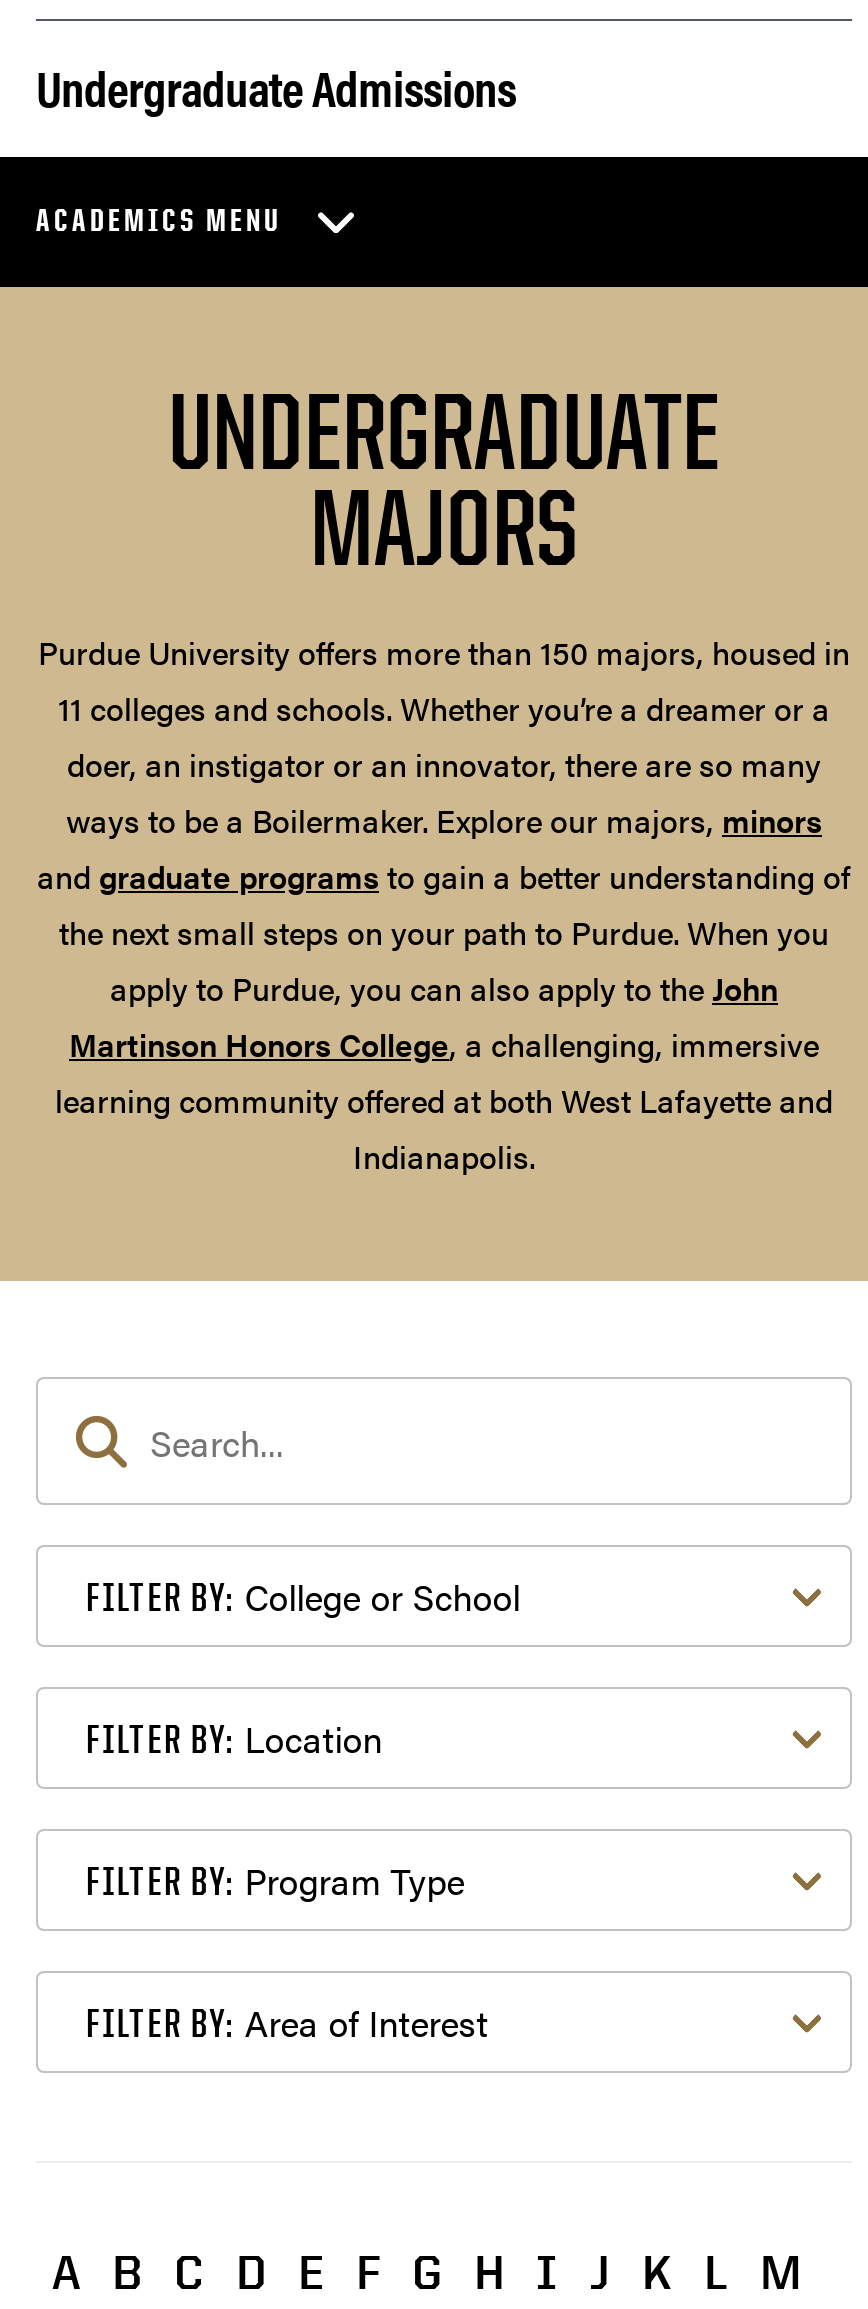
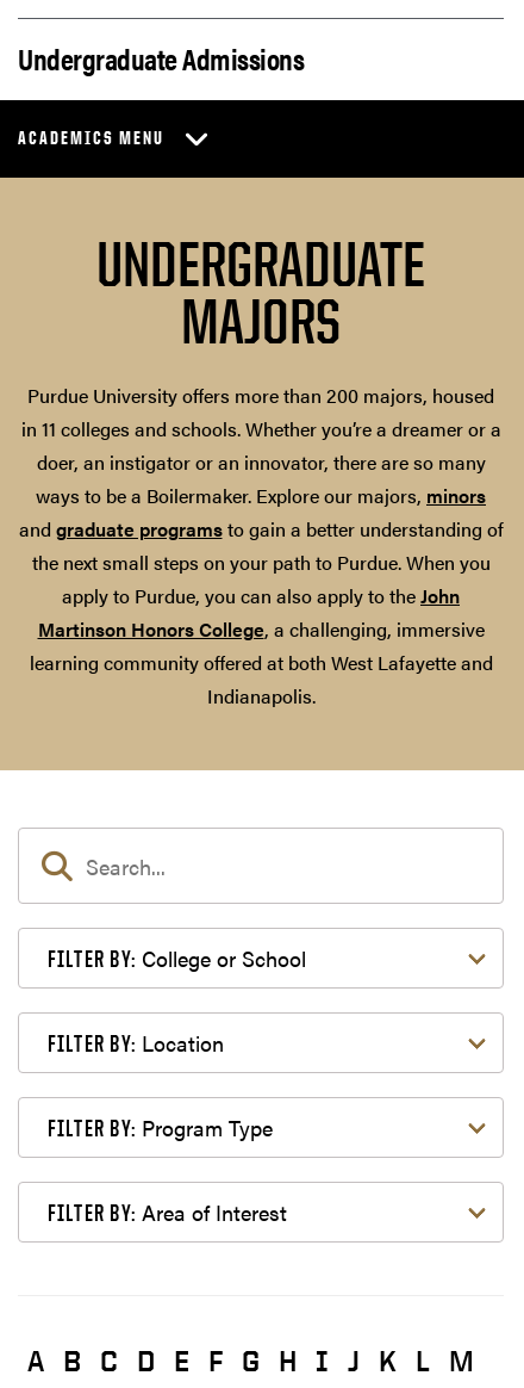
[38,629,850,731] Purdue University offers more than 150 majors, housed in | 11 colleges and schools. Whether you’re a dreamer or a -> [21,382,501,443] Purdue University offers more than 200 majors, housed | in 11 colleges and schools. Whether you’re a dreamer or a

